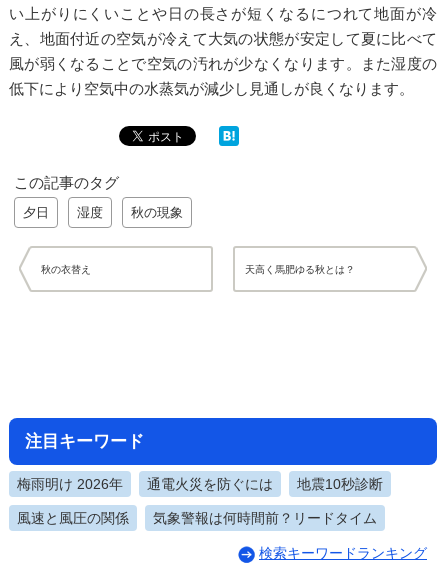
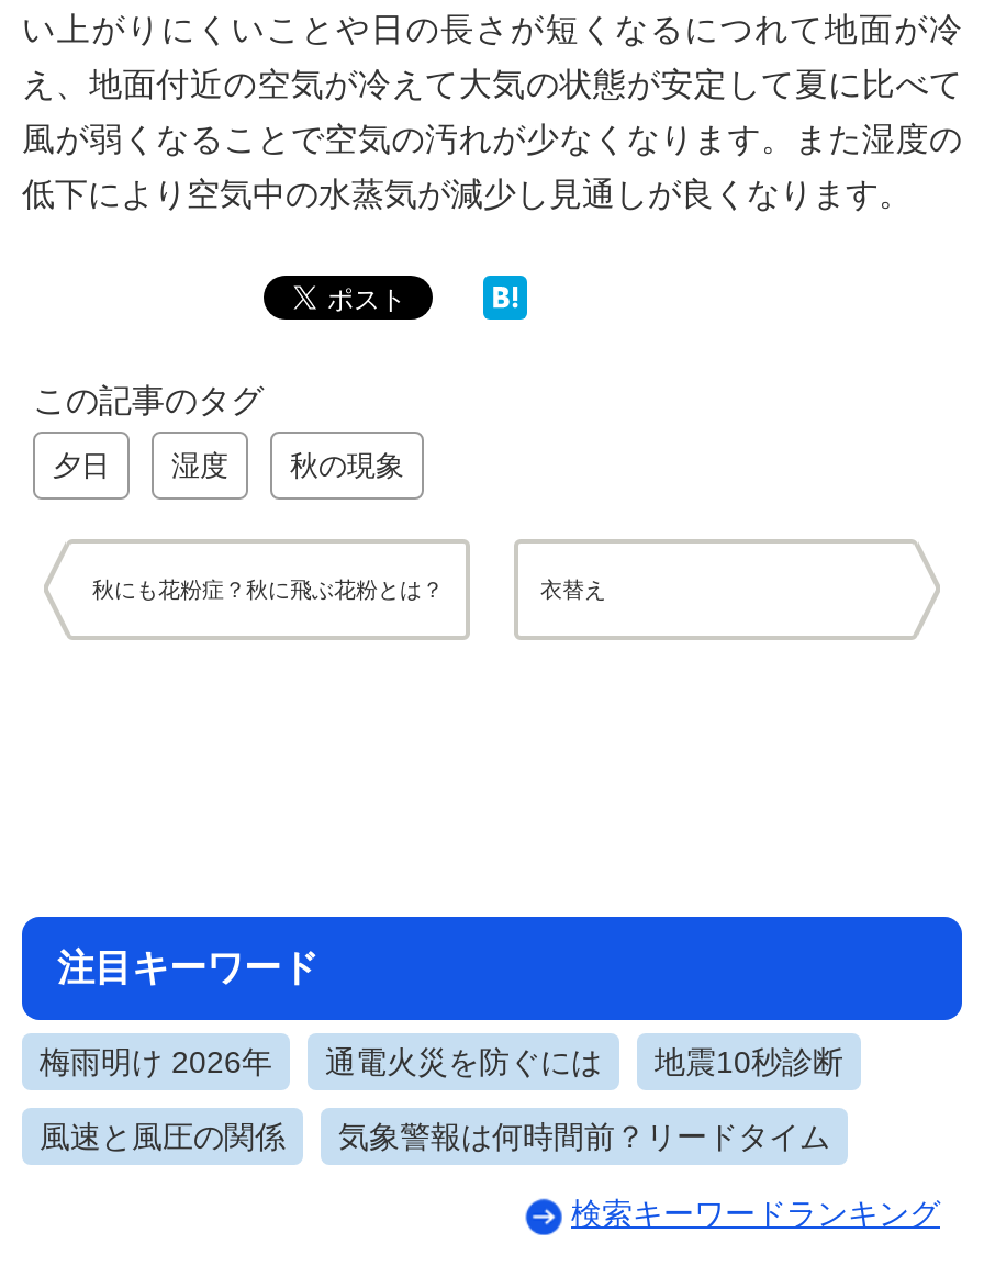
[41,264,355,275] 秋の衣替え | 天高く馬肥ゆる秋とは？ -> [92,578,606,602] 秋にも花粉症？秋に飛ぶ花粉とは？ | 衣替え

